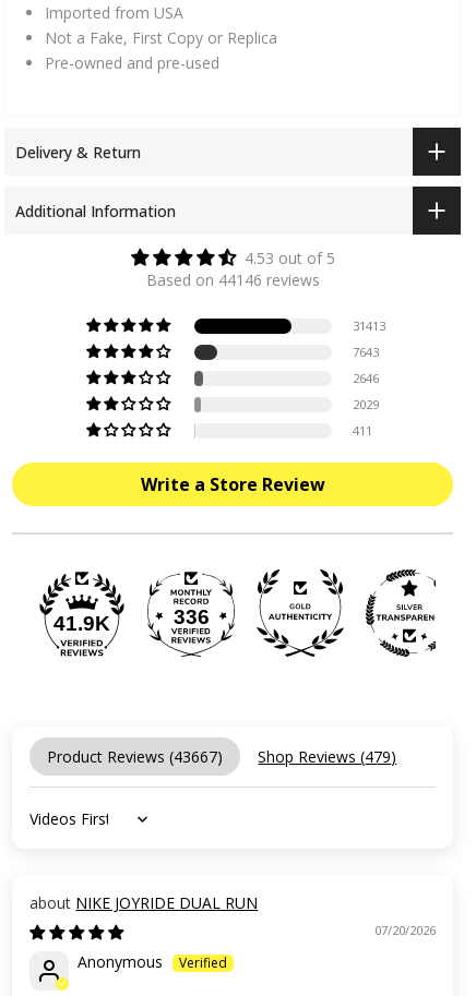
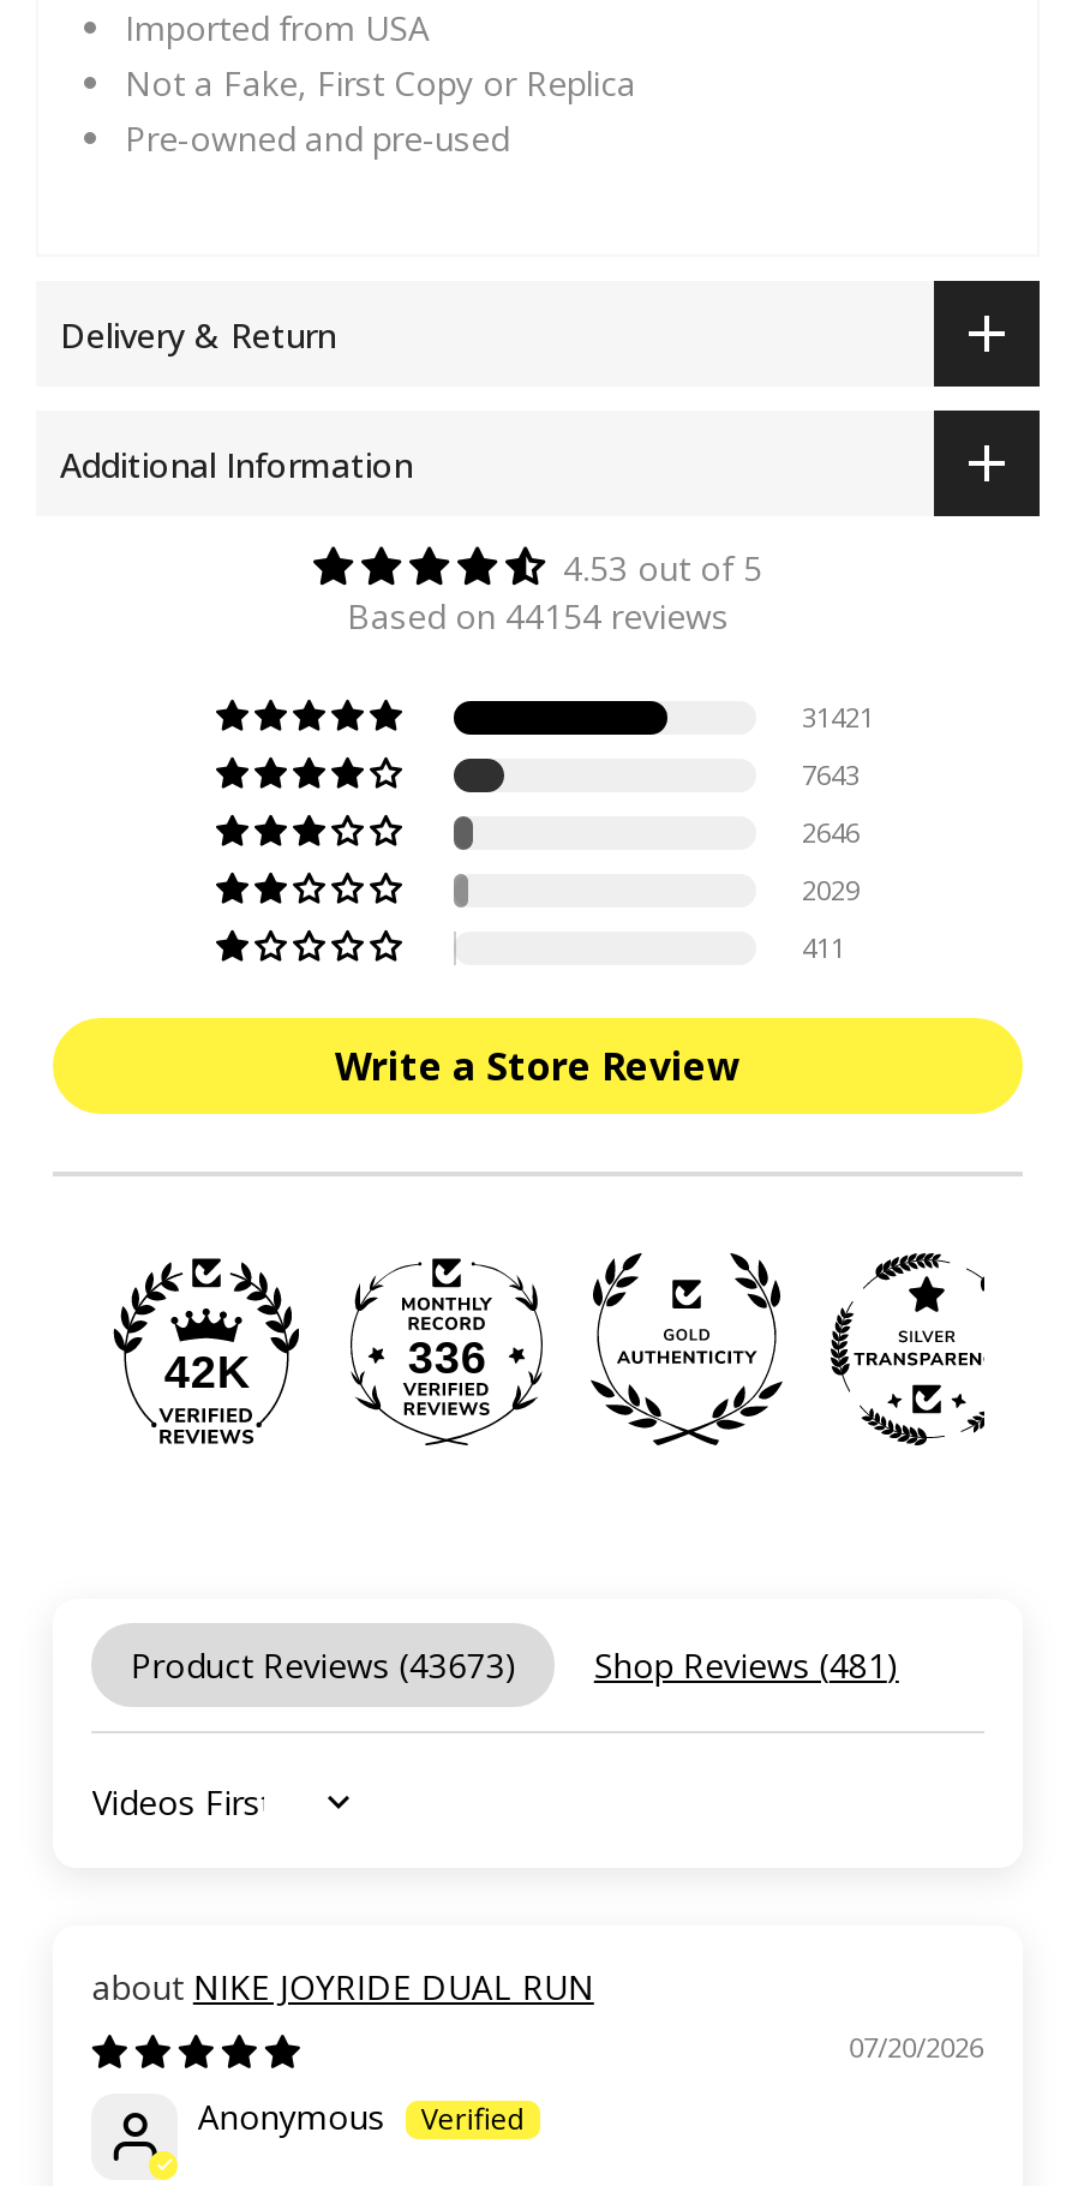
[146,270,319,290] Based on 44146 reviews -> [347,593,729,639] Based on 44154 reviews
[353,318,385,334] 31413 -> [802,699,874,735] 31421
[54,612,111,635] 41.9K -> [164,1347,251,1398] 42K
[47,746,223,767] Product Reviews (43667) -> [131,1643,517,1688] Product Reviews (43673)
[258,746,397,767] Shop Reviews (479) -> [594,1643,899,1688] Shop Reviews (481)

